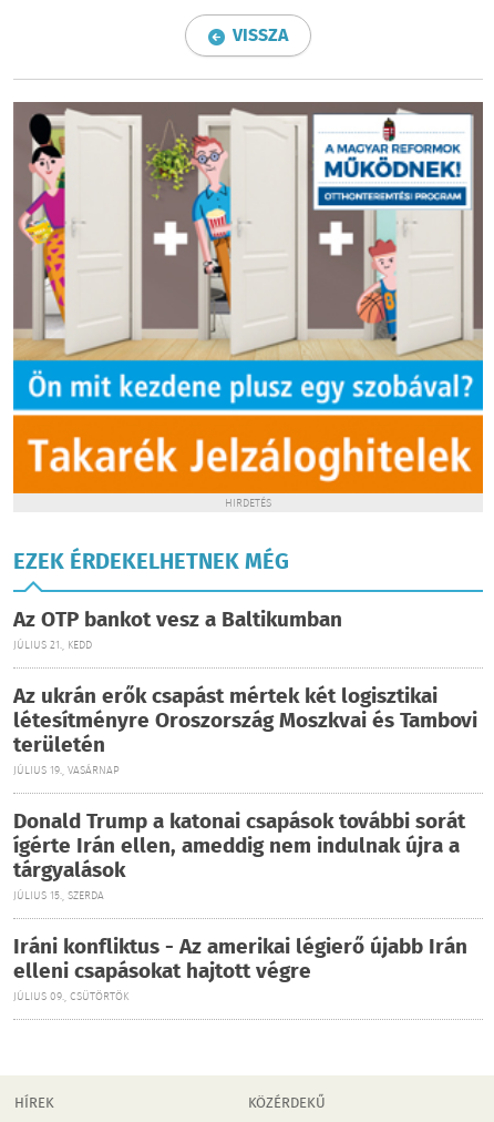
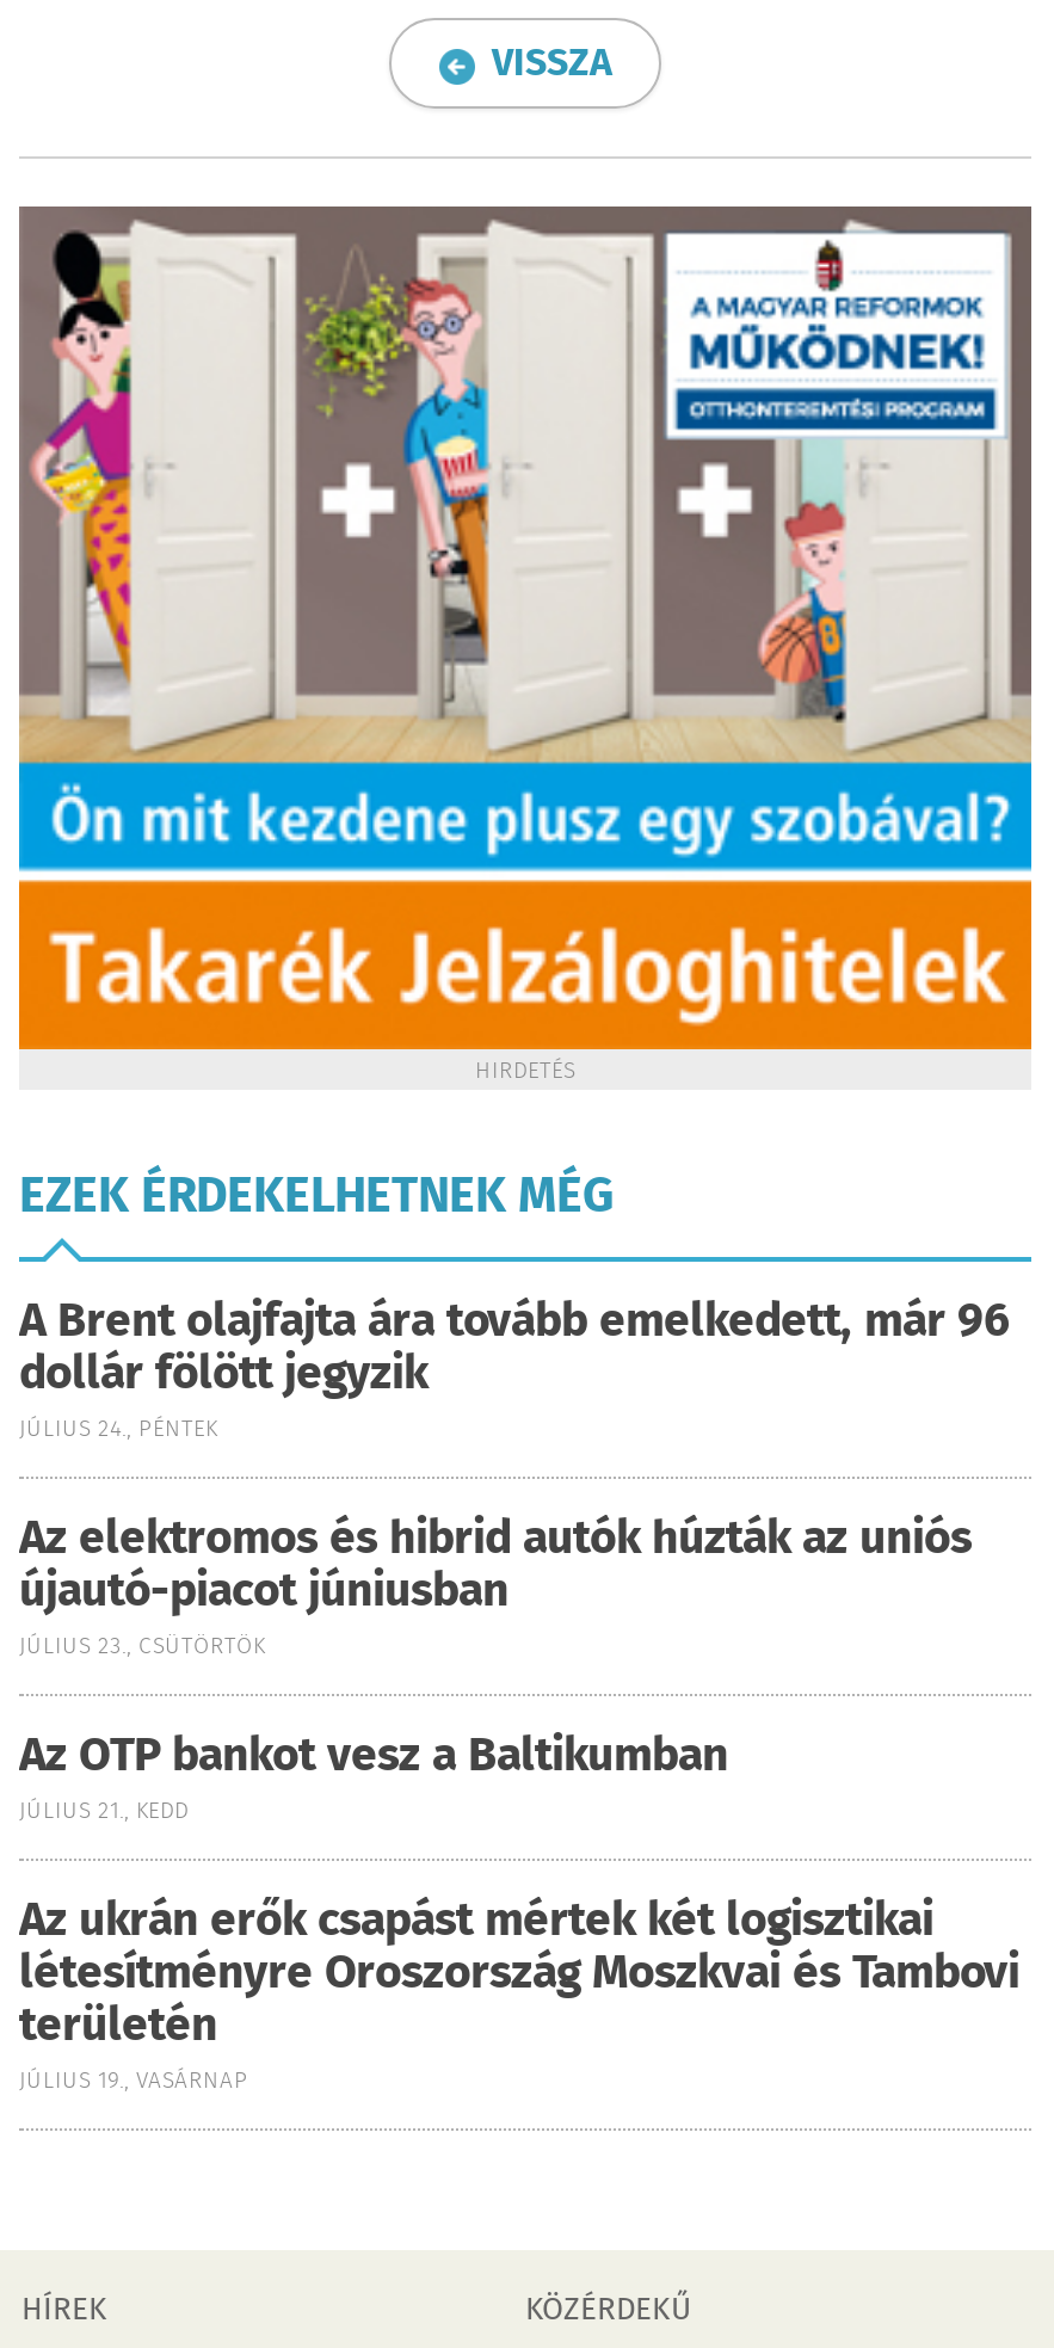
none -> [19,1288,1010,1665] A Brent olajfajta ára tovább emelkedett, már 96 | dollár fölött jegyzik | JÚLIUS 24., PÉNTEK | Az elektromos és hibrid autók húzták az uniós | újautó-piacot júniusban | JÚLIUS 23., CSÜTÖRTÖK
moved [13,604,477,779] -> [19,1723,1019,2100]: Az OTP bankot vesz a Baltikumban | JÚLIUS 21., KEDD | Az ukrán erők csapást mértek két logisztikai | létesítményre Oroszország Moszkvai és Tambovi | területén | JÚLIUS 19., VASÁRNAP
[13,806,467,1006] Donald Trump a katonai csapások további sorát | ígérte Irán ellen, ameddig nem indulnak újra a | tárgyalások | JÚLIUS 15., SZERDA | Iráni konfliktus - Az amerikai légierő újabb Irán | elleni csapásokat hajtott végre | JÚLIUS 09., CSÜTÖRTÖK -> none

